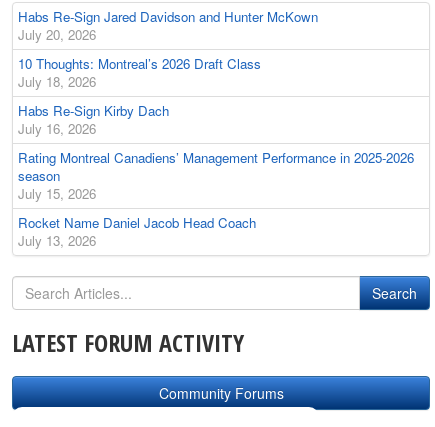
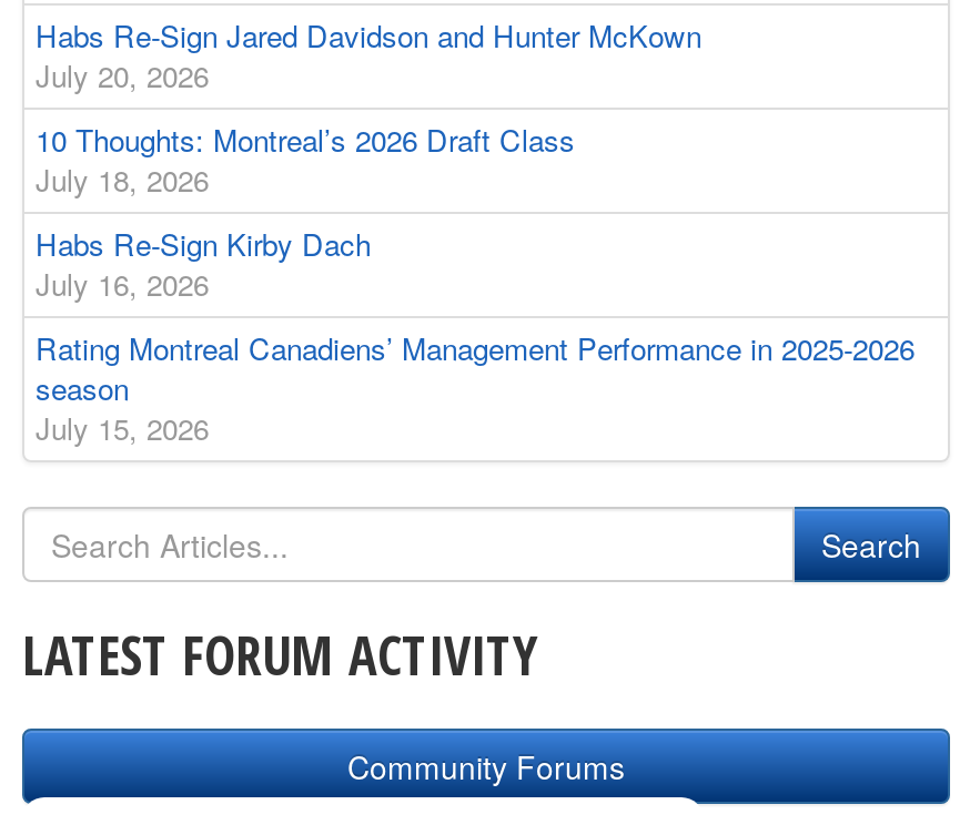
[18,213,256,250] Rocket Name Daniel Jacob Head Coach | July 13, 2026 -> none

